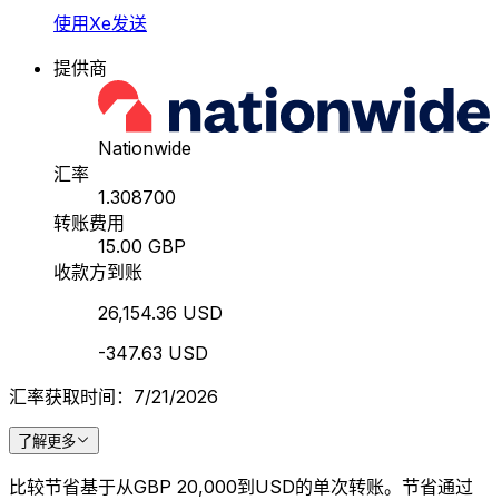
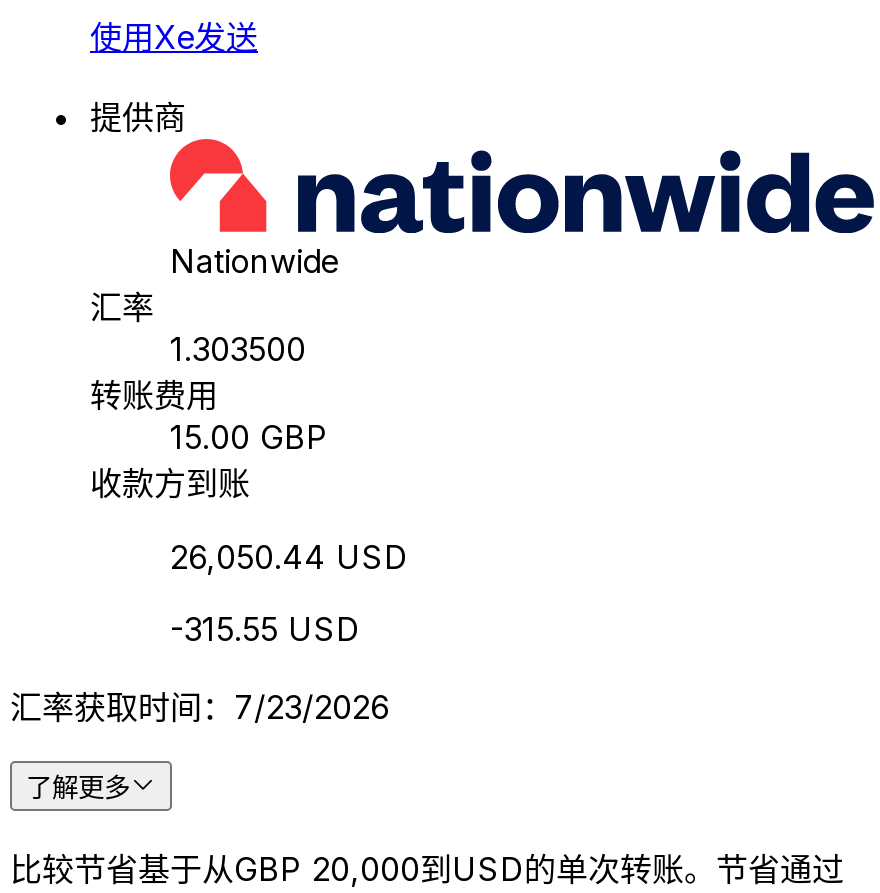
[98,186,176,208] 1.308700 -> [170,329,306,369] 1.303500
[98,302,223,324] 26,154.36 USD -> [170,537,408,577] 26,050.44 USD
[98,342,208,364] -347.63 USD -> [170,609,360,649] -315.55 USD
[9,385,218,408] 汇率获取时间：7/21/2026 -> [10,687,390,727] 汇率获取时间：7/23/2026

